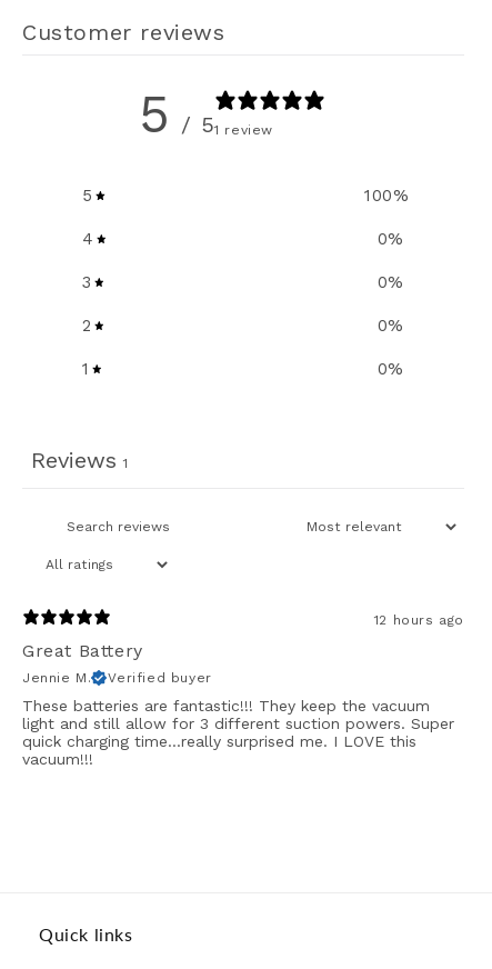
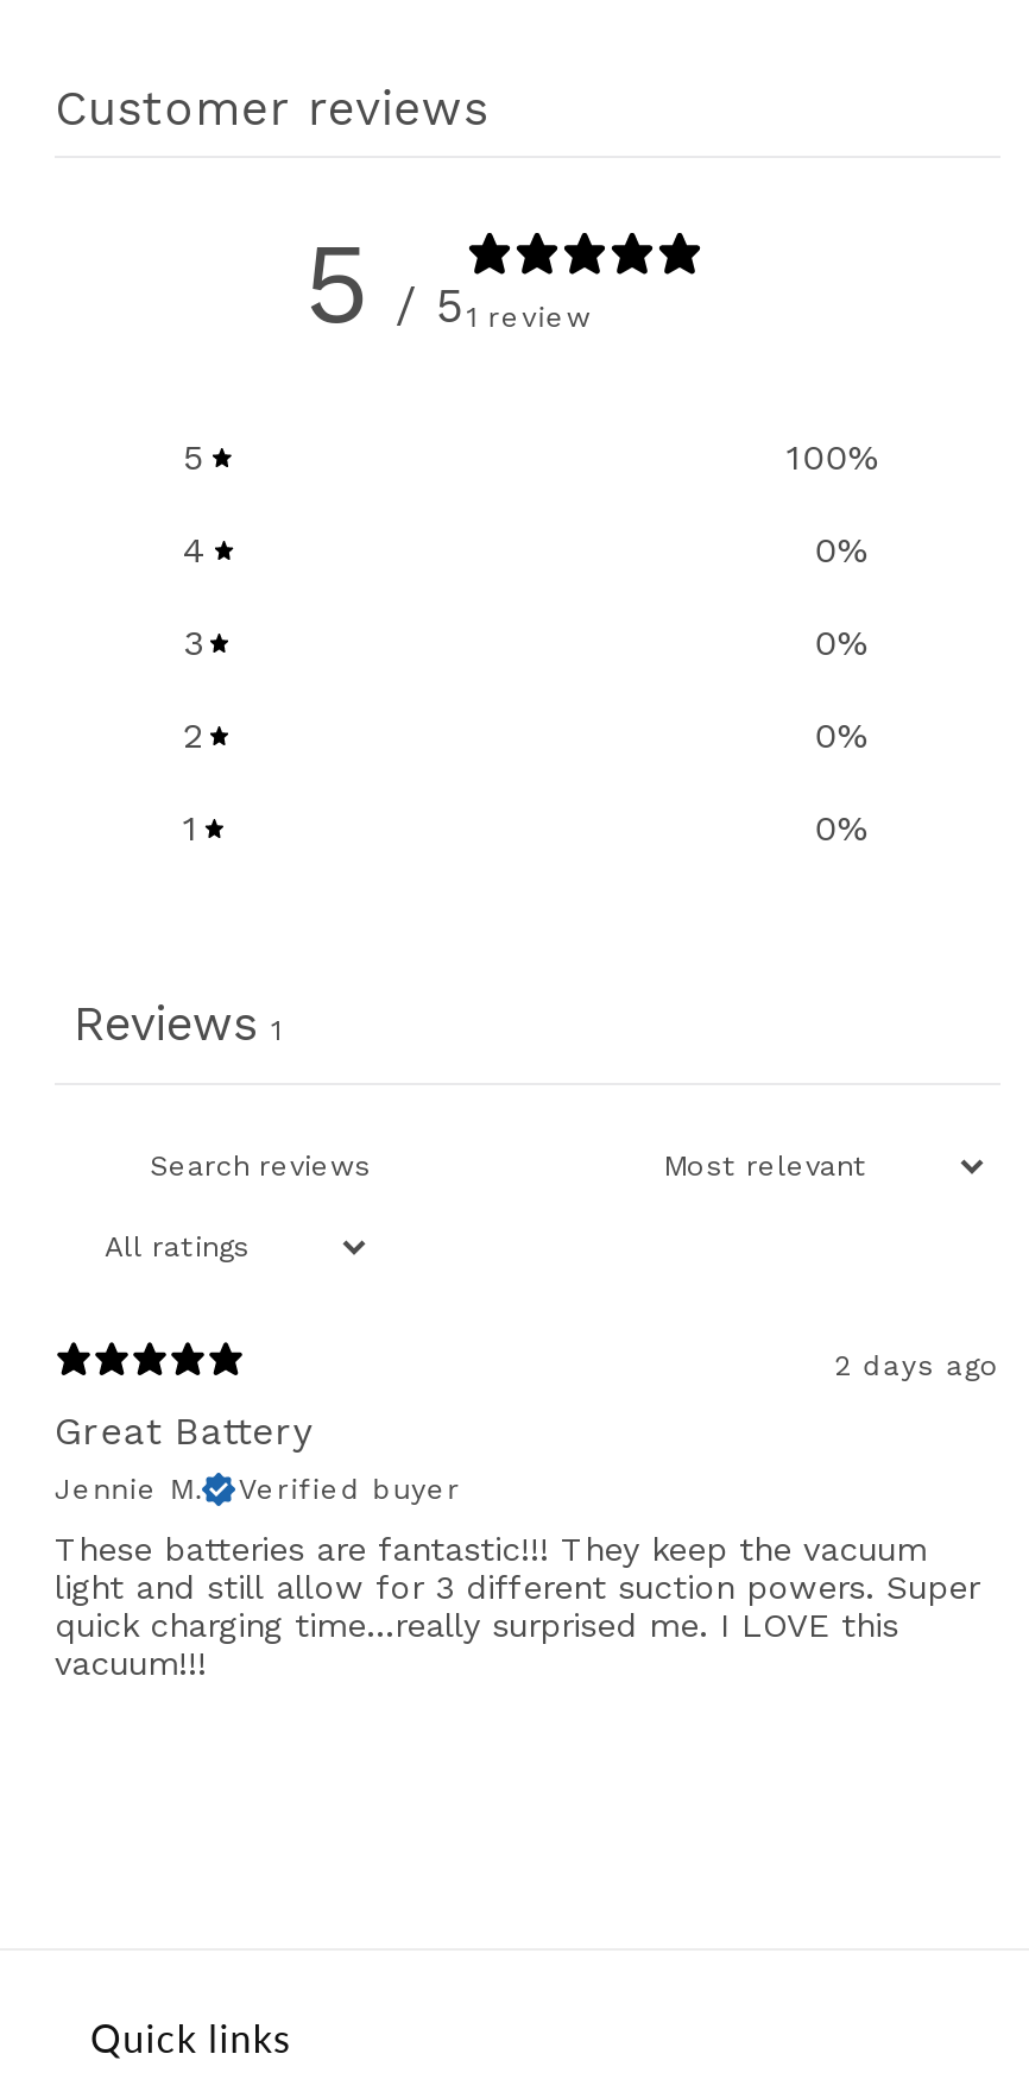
[374,612,464,627] 12 hours ago -> [834,1348,1000,1381] 2 days ago

